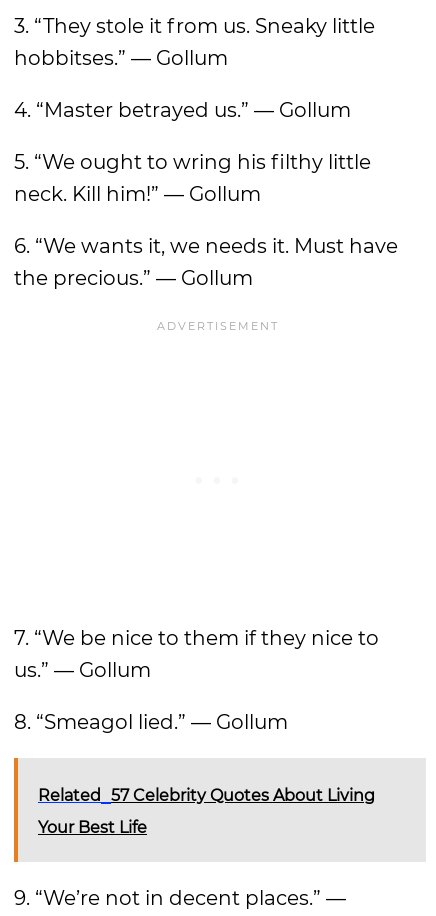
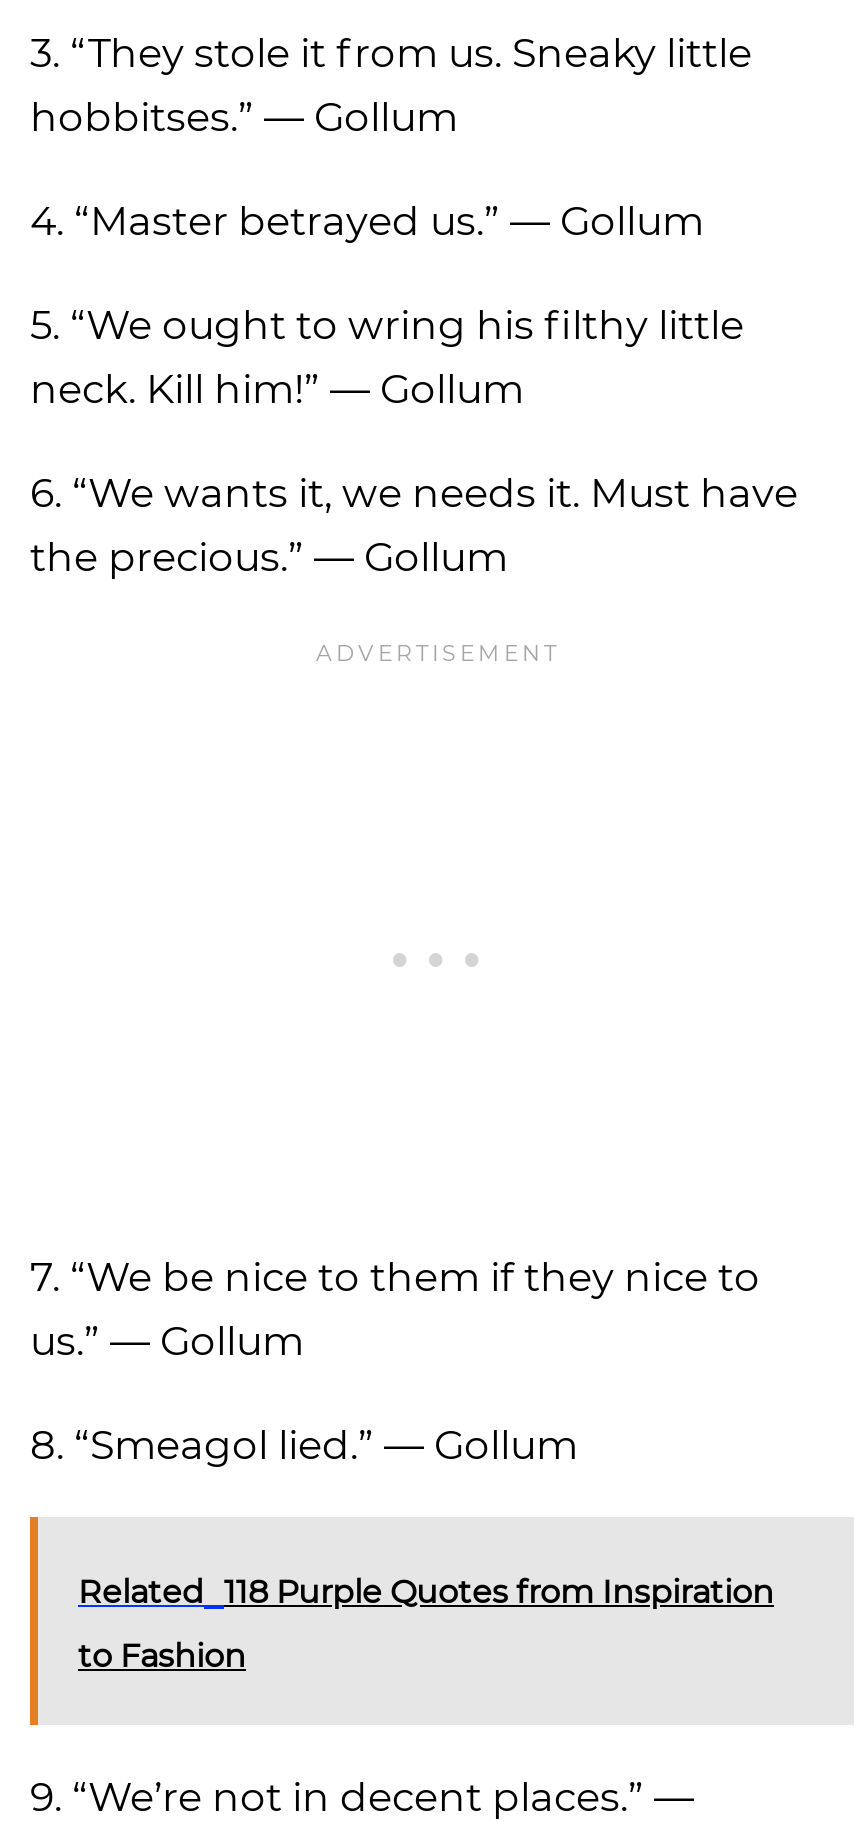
[38,786,375,805] Related 57 Celebrity Quotes About Living -> [78,1573,774,1611] Related 118 Purple Quotes from Inspiration
[38,818,147,837] Your Best Life -> [78,1637,246,1675] to Fashion

